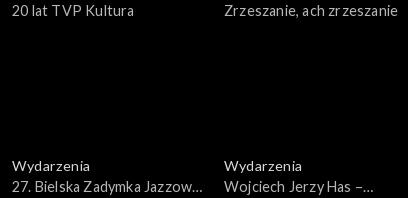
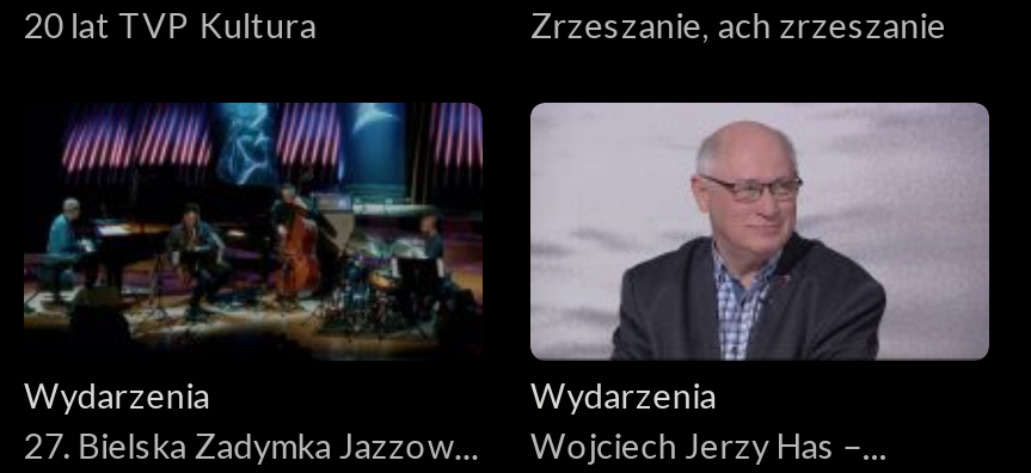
none -> [22,100,485,361] [image]
none -> [528,100,992,363] [image]

